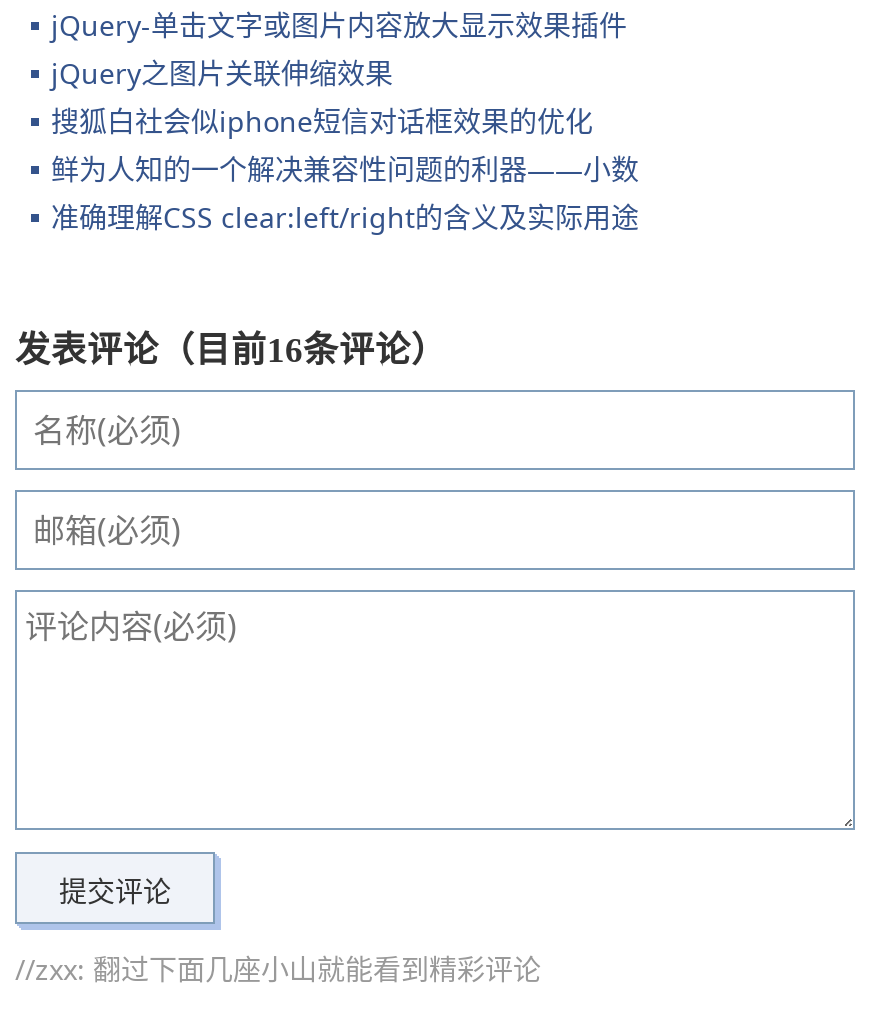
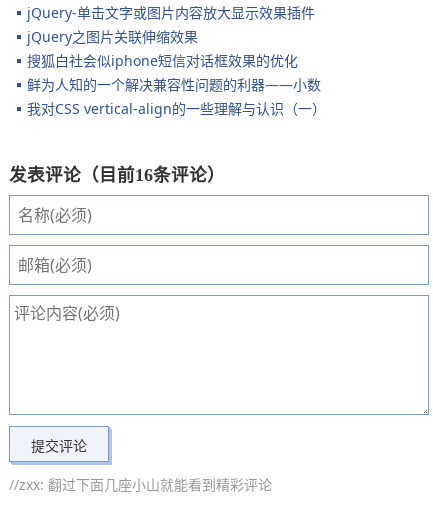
[51,198,639,236] 准确理解CSS clear:left/right的含义及实际用途 -> [27,99,326,118] 我对CSS vertical-align的一些理解与认识（一）

